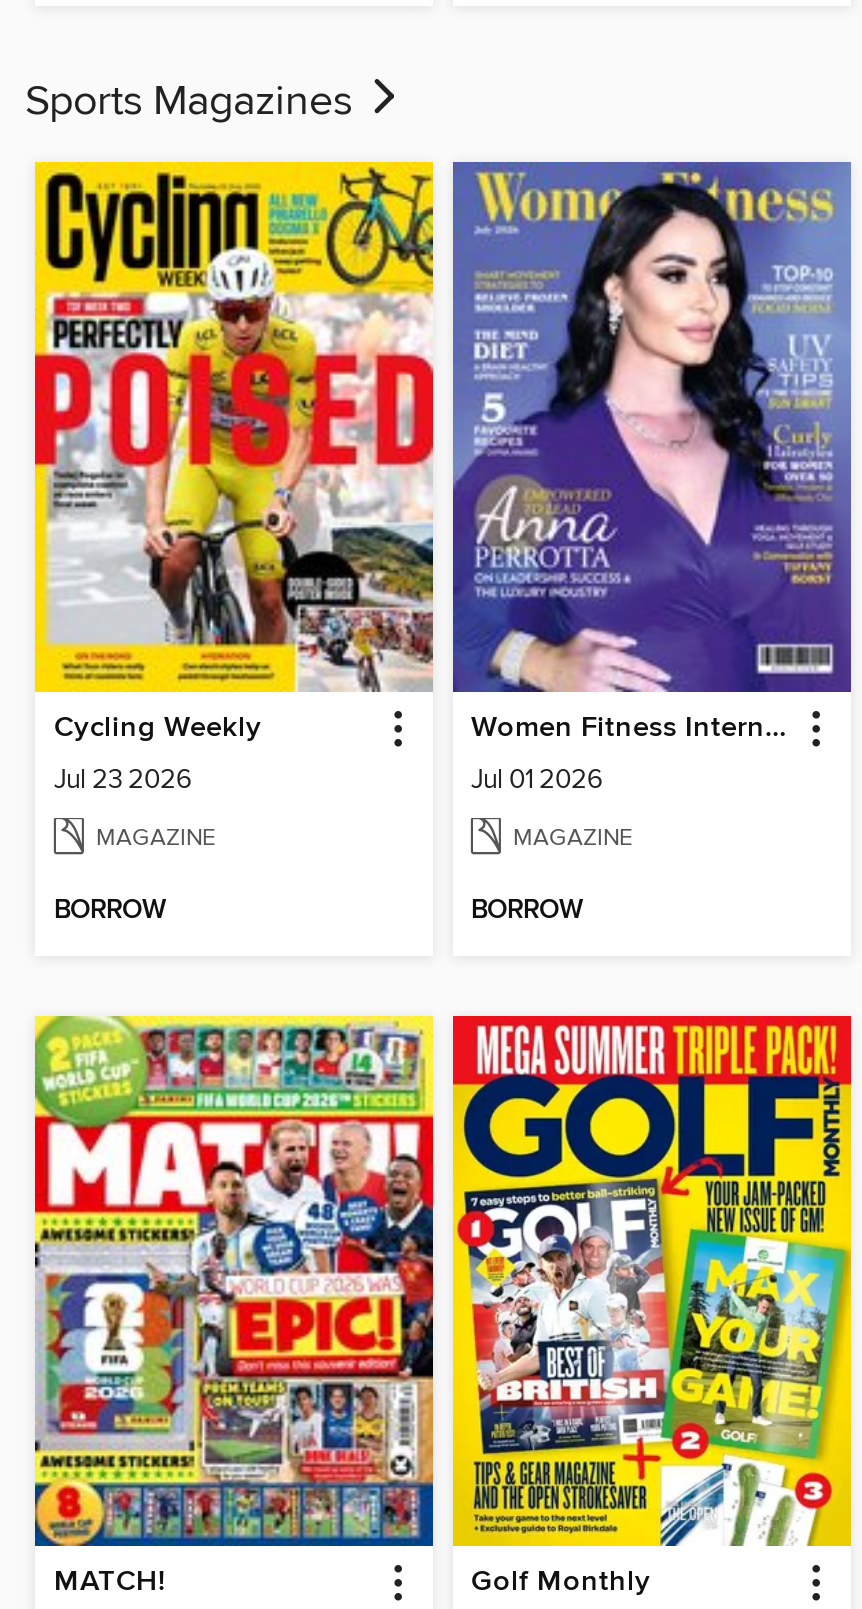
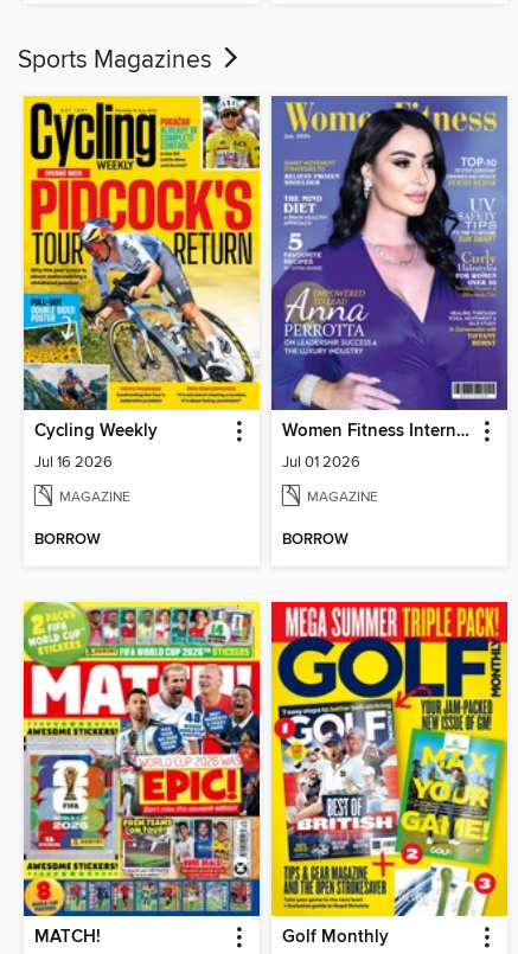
[33,160,435,796] [image] | Jul 23 2026 -> [23,95,261,471] [image] | Jul 16 2026

